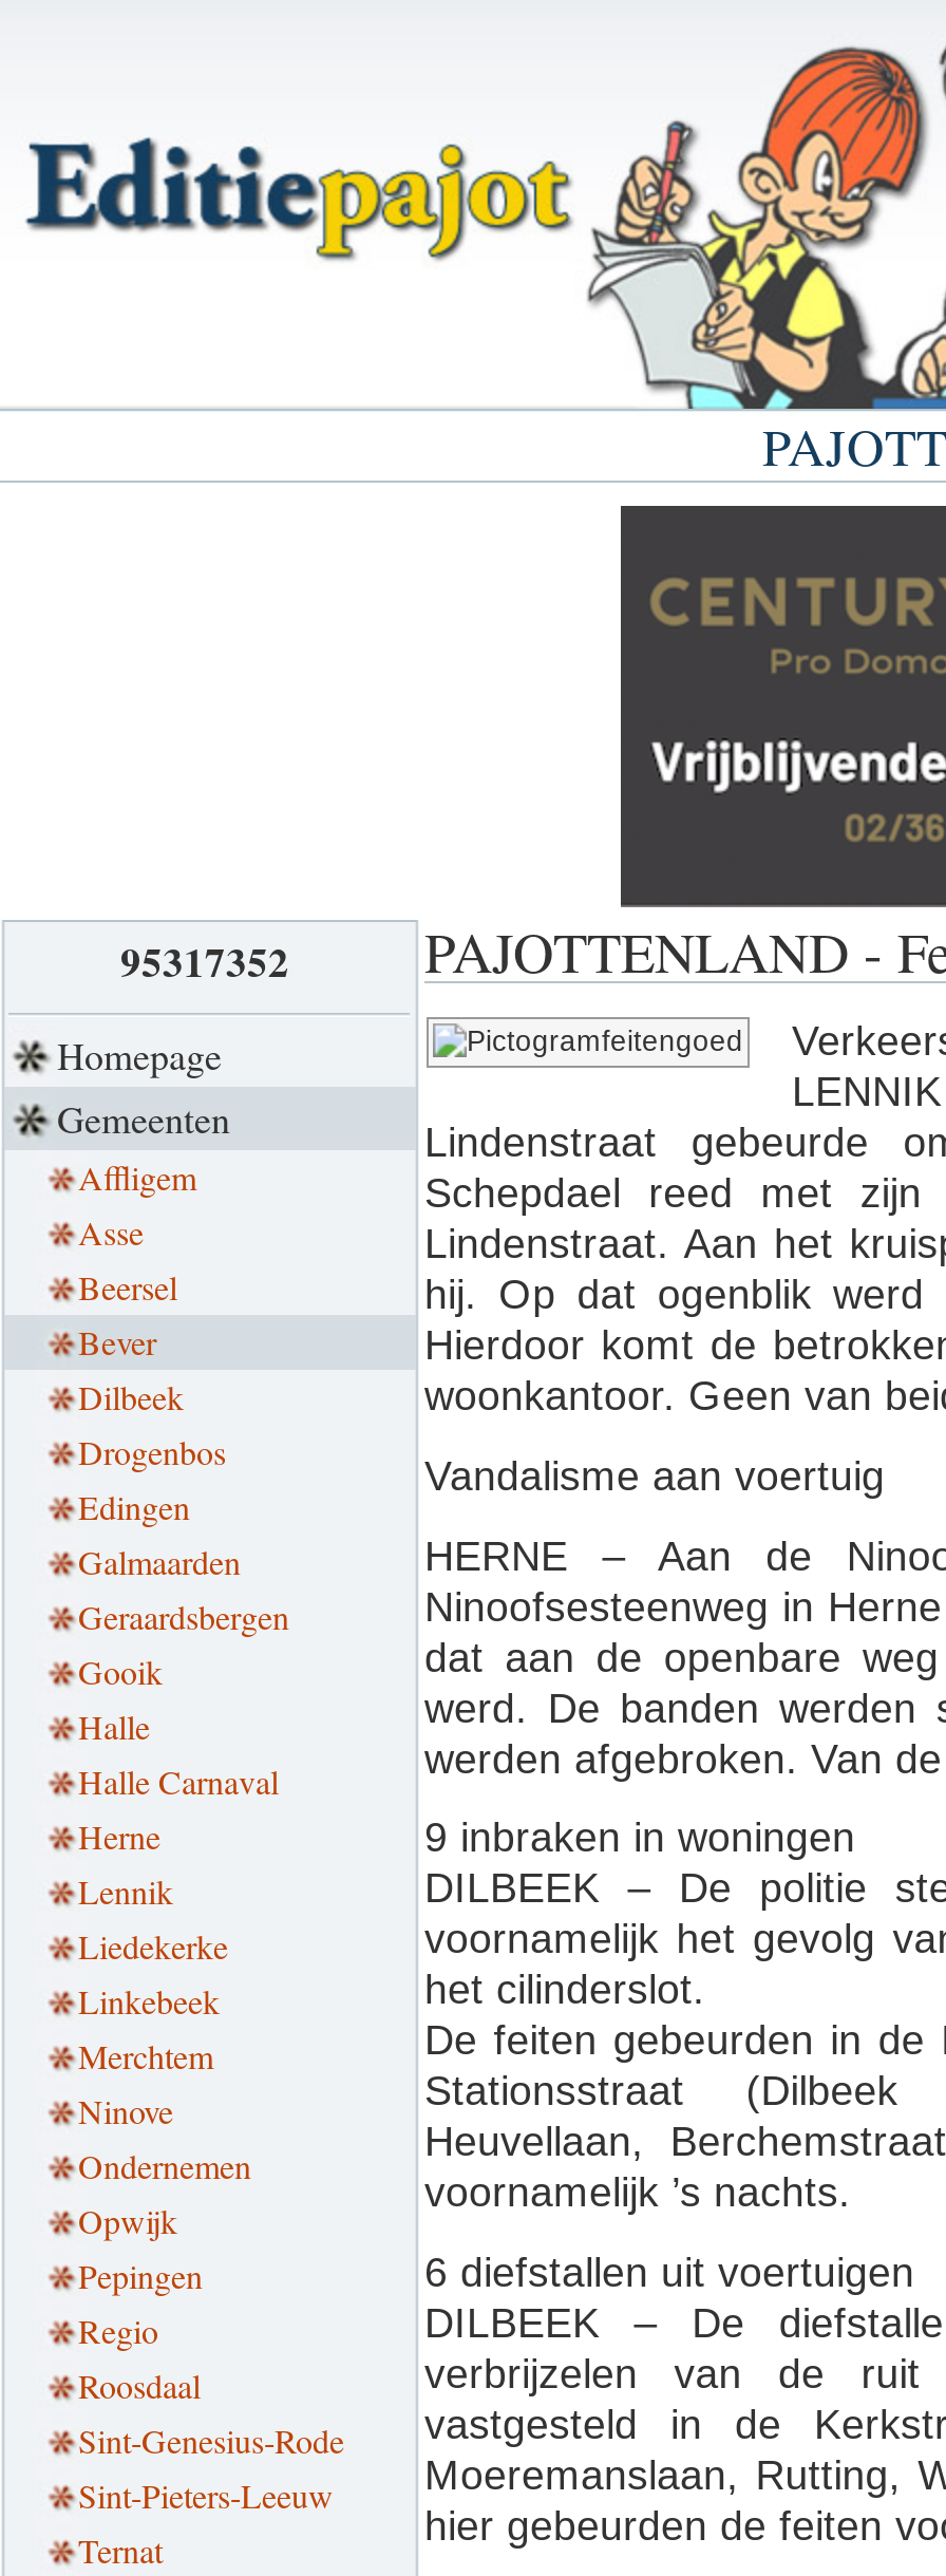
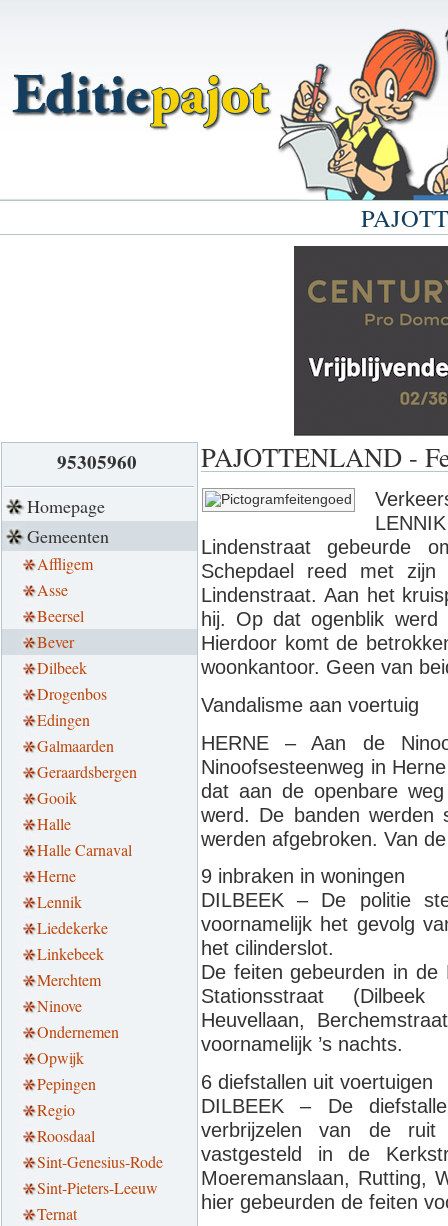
[120,933,289,990] 95317352 -> [57,448,137,475] 95305960

